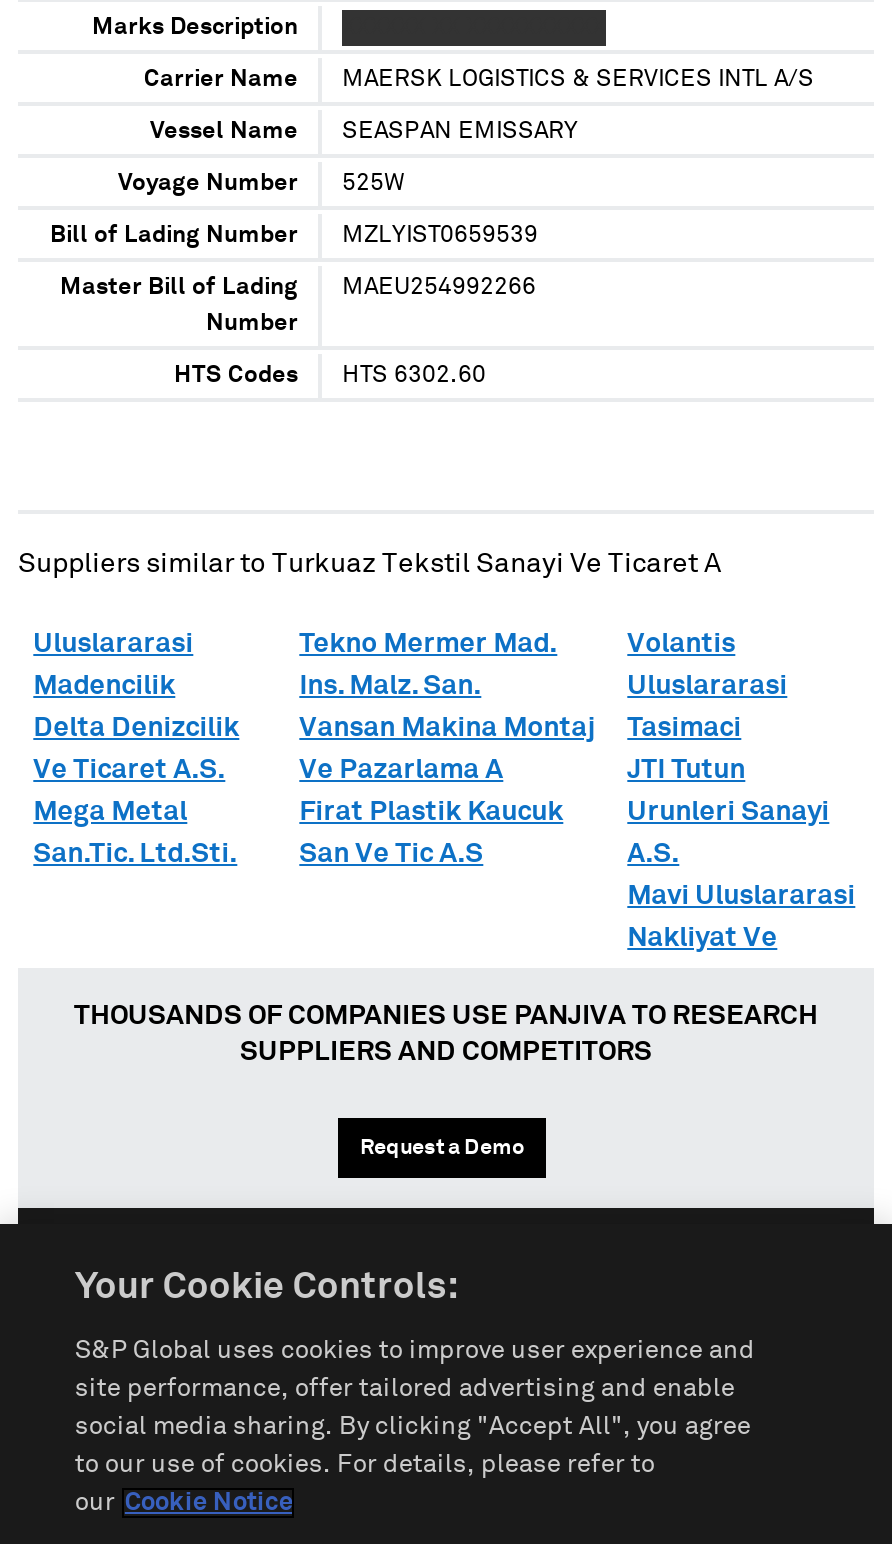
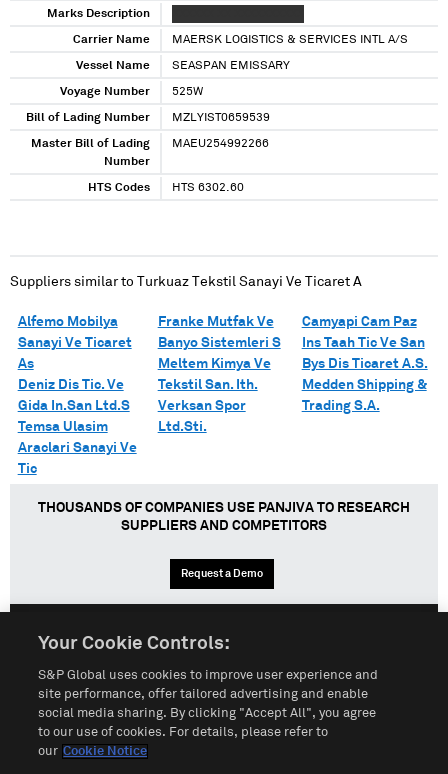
[33,629,239,867] Uluslararasi | Madencilik | Delta Denizcilik | Ve Ticaret A.S. | Mega Metal | San.Tic. Ltd.Sti. -> [18,315,137,476] Alfemo Mobilya | Sanayi Ve Ticaret | As | Deniz Dis Tic. Ve | Gida In.San Ltd.S | Temsa Ulasim | Araclari Sanayi Ve | Tic
[299,629,595,867] Tekno Mermer Mad. | Ins. Malz. San. | Vansan Makina Montaj | Ve Pazarlama A | Firat Plastik Kaucuk | San Ve Tic A.S -> [158,315,281,434] Franke Mutfak Ve | Banyo Sistemleri S | Meltem Kimya Ve | Tekstil San. Ith. | Verksan Spor | Ltd.Sti.
[627,629,855,951] Volantis | Uluslararasi | Tasimaci | JTI Tutun | Urunleri Sanayi | A.S. | Mavi Uluslararasi | Nakliyat Ve -> [302,315,428,413] Camyapi Cam Paz | Ins Taah Tic Ve San | Bys Dis Ticaret A.S. | Medden Shipping & | Trading S.A.

